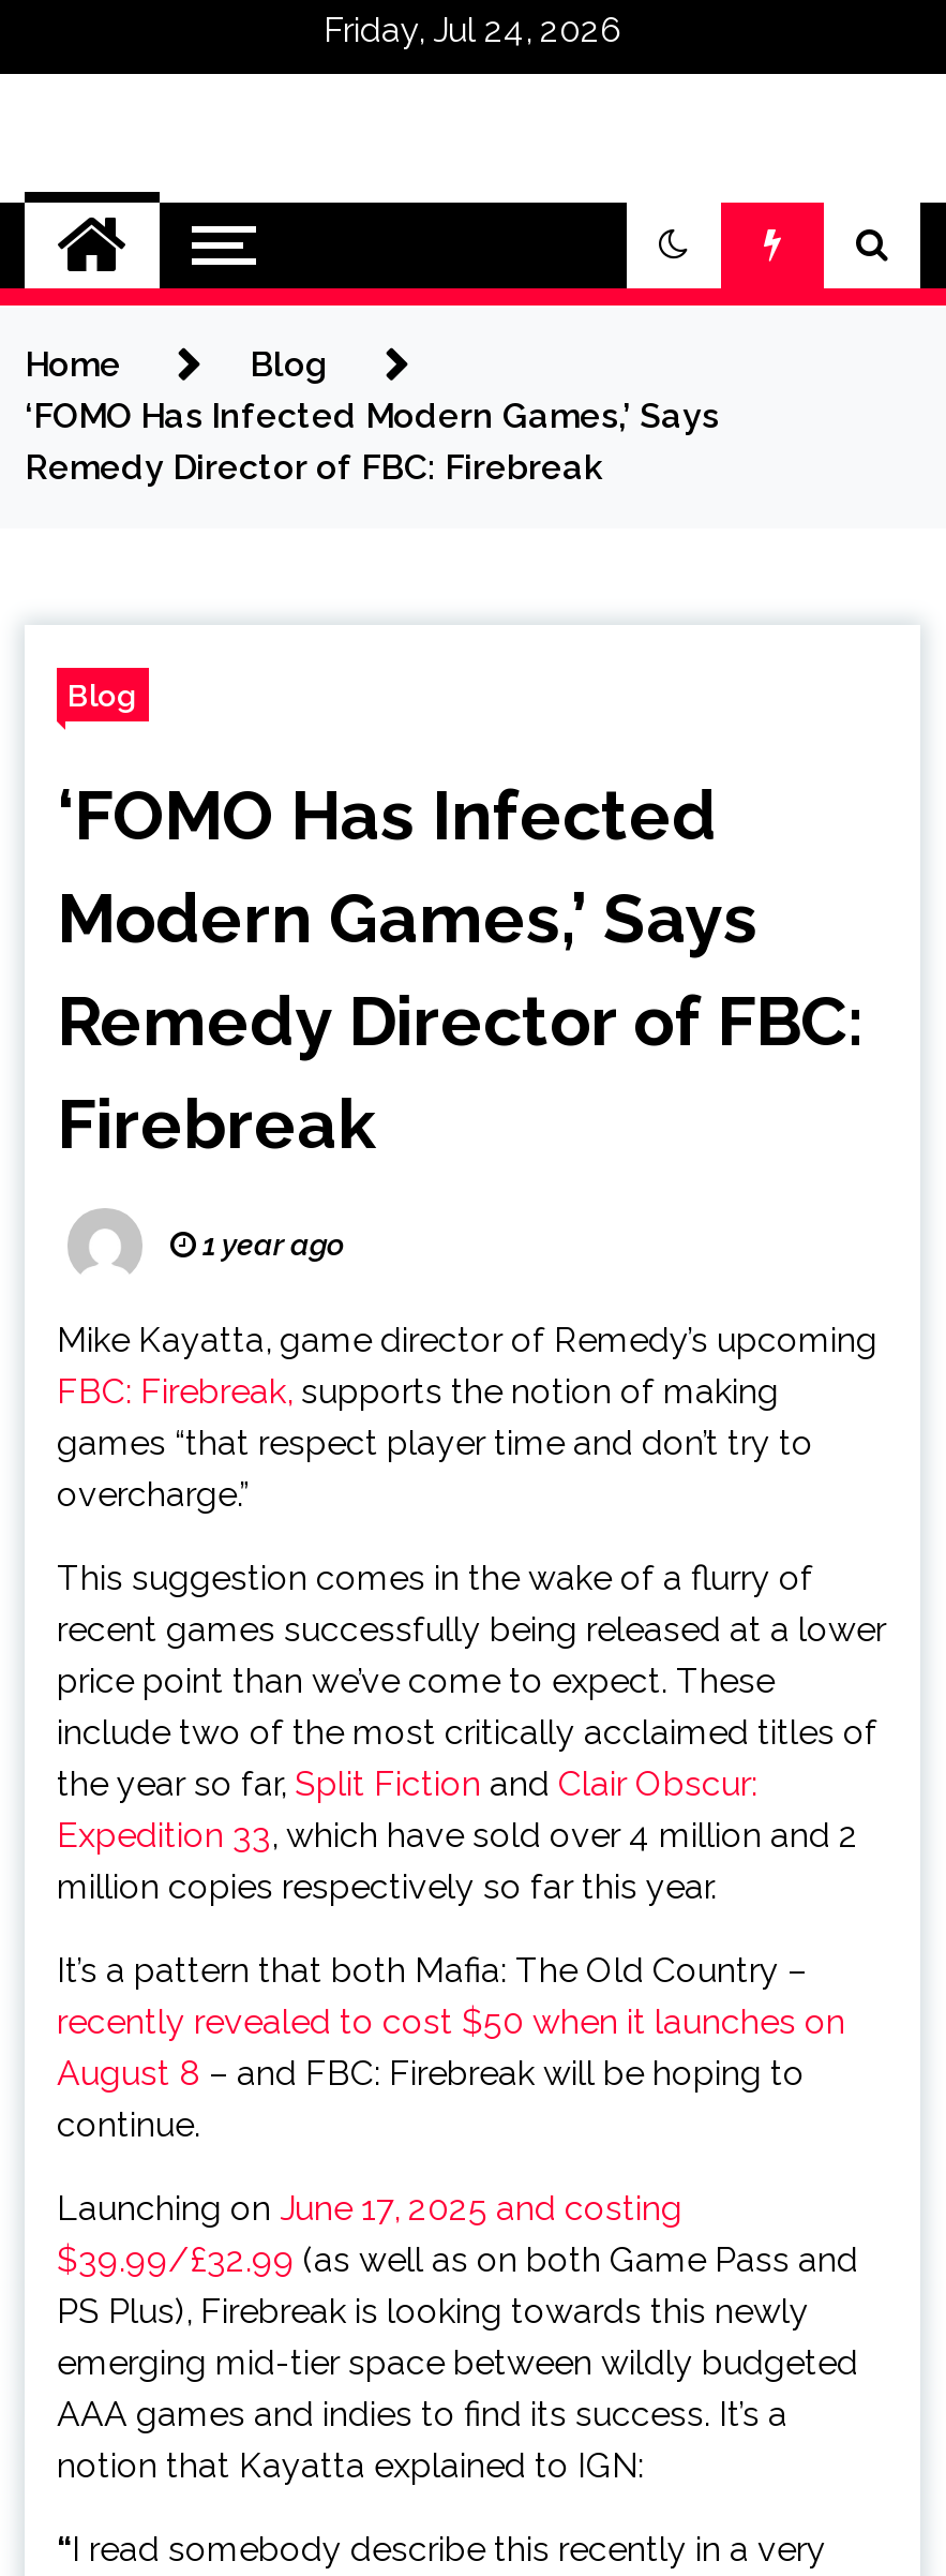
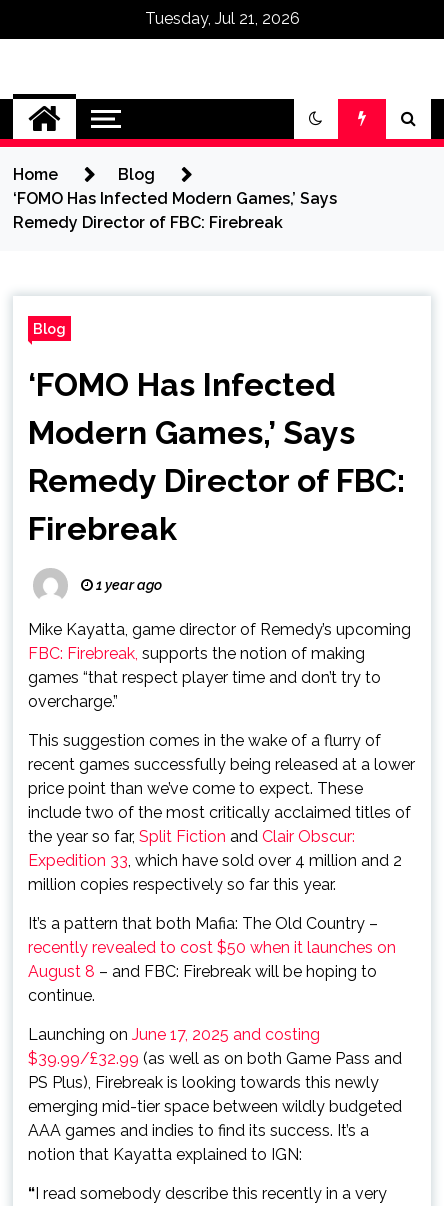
[324,10,621,50] Friday, Jul 24, 2026 -> [144,9,299,28] Tuesday, Jul 21, 2026

